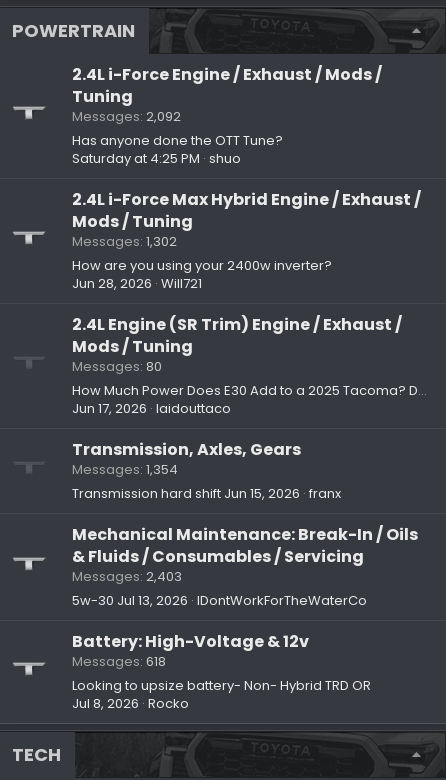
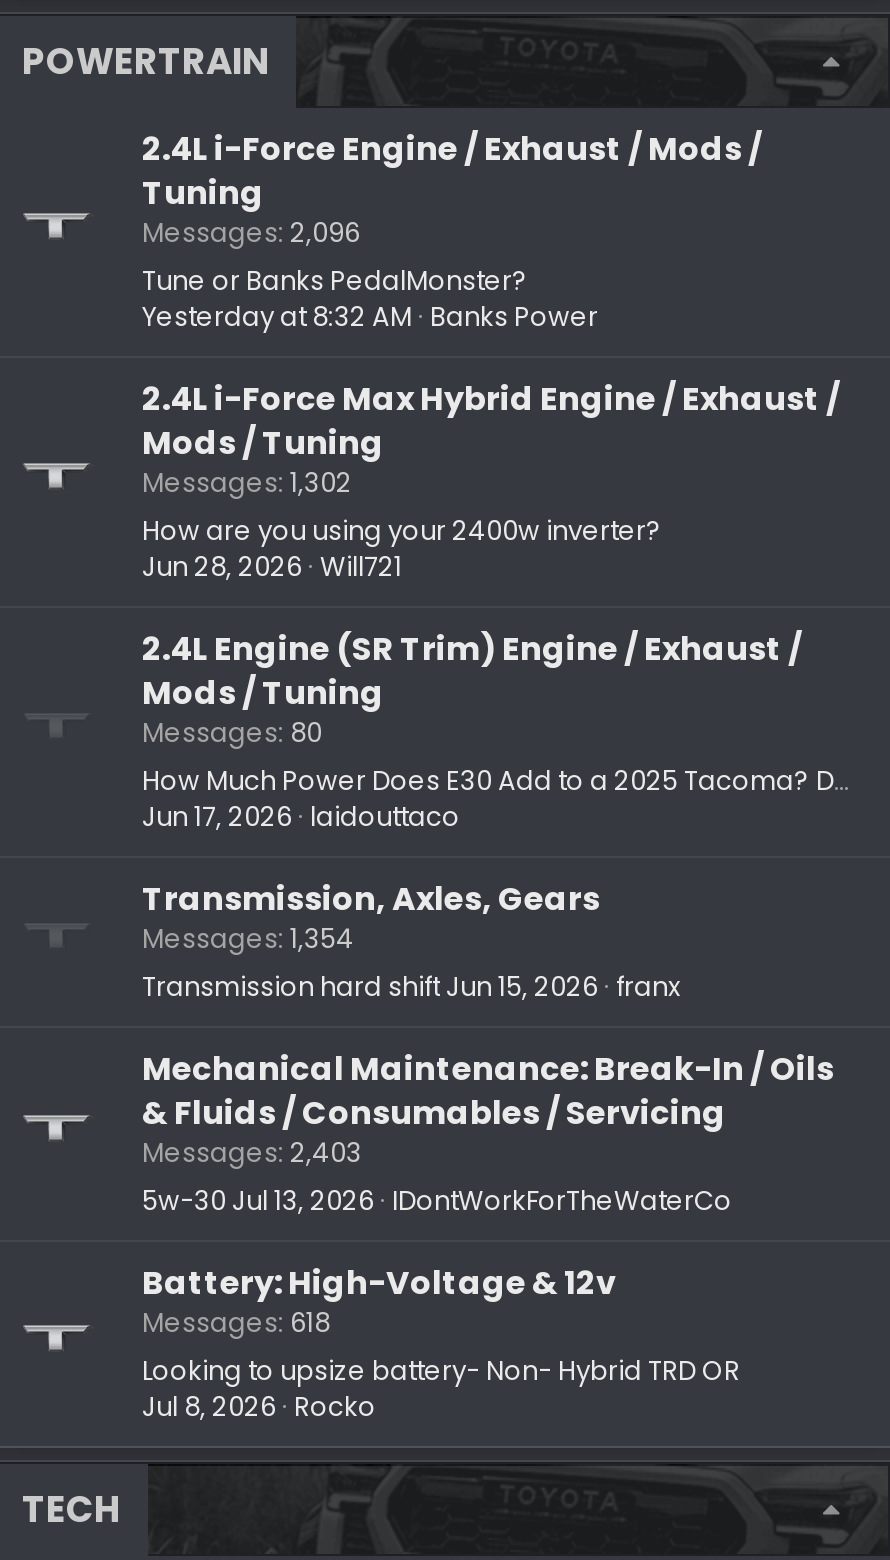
[72,107,283,168] Messages 2,092 | Has anyone done the OTT Tune? | Saturday at 4:25 PM shuo -> [142,214,598,336] Messages 2,096 | Tune or Banks PedalMonster? | Yesterday at 8:32 AM Banks Power

